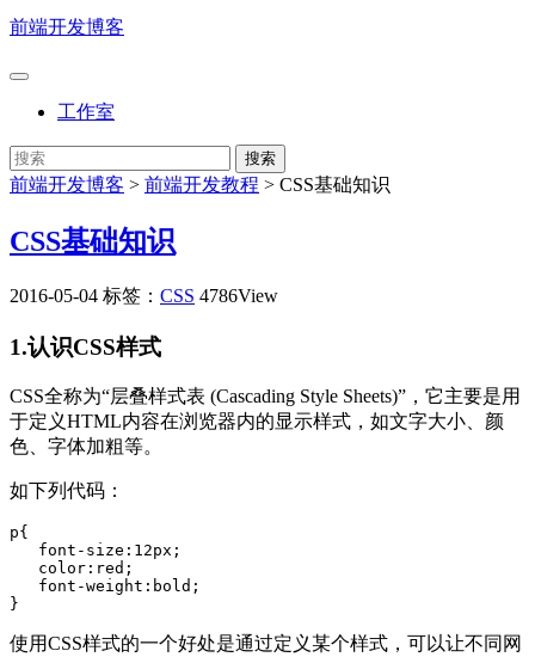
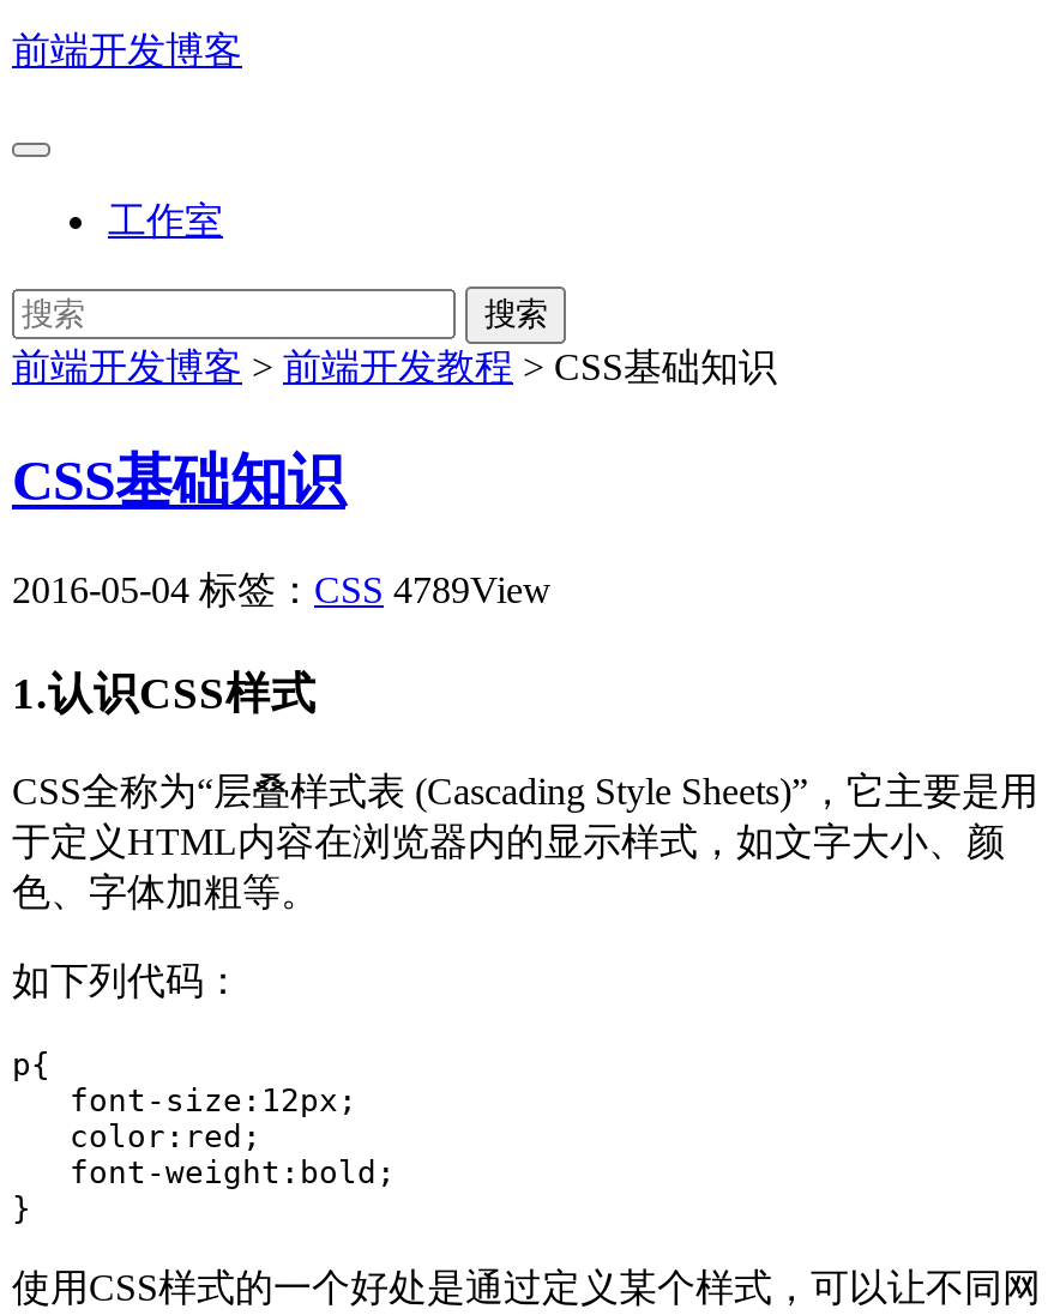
[10,285,278,306] 2016-05-04 标签：CSS 4786View -> [12,569,552,610] 2016-05-04 标签：CSS 4789View

